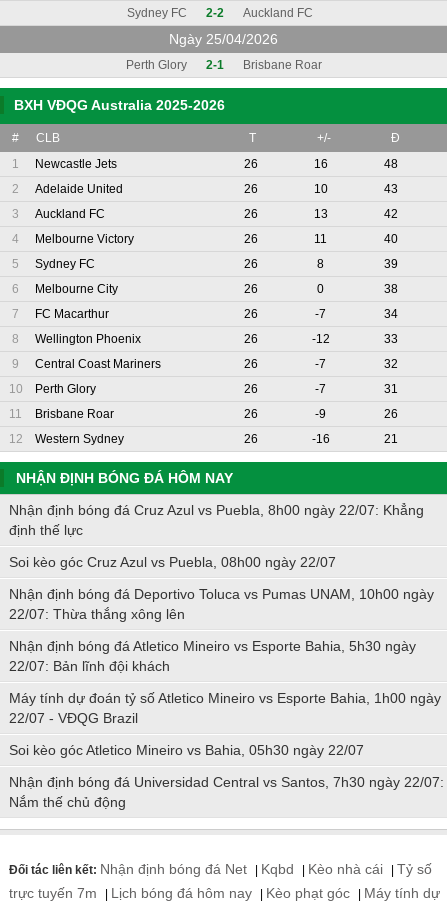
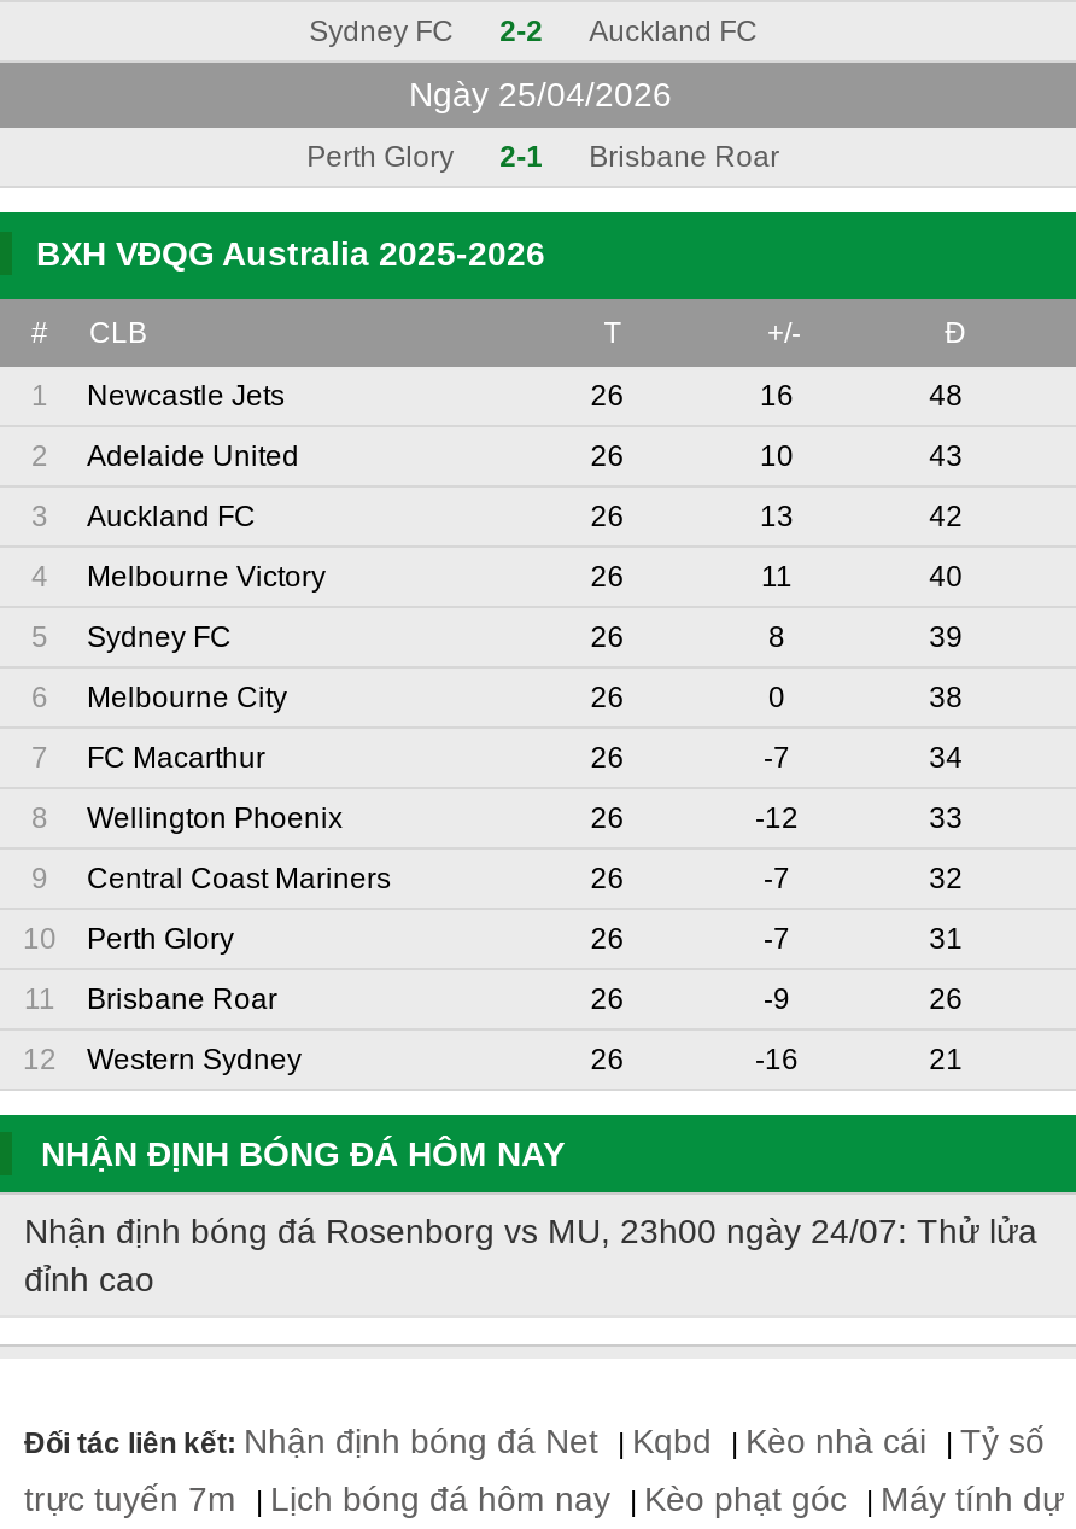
[9,502,444,810] Nhận định bóng đá Cruz Azul vs Puebla, 8h00 ngày 22/07: Khẳng | định thế lực | Soi kèo góc Cruz Azul vs Puebla, 08h00 ngày 22/07 | Nhận định bóng đá Deportivo Toluca vs Pumas UNAM, 10h00 ngày | 22/07: Thừa thắng xông lên | Nhận định bóng đá Atletico Mineiro vs Esporte Bahia, 5h30 ngày | 22/07: Bản lĩnh đội khách | Máy tính dự đoán tỷ số Atletico Mineiro vs Esporte Bahia, 1h00 ngày | 22/07 - VĐQG Brazil | Soi kèo góc Atletico Mineiro vs Bahia, 05h30 ngày 22/07 | Nhận định bóng đá Universidad Central vs Santos, 7h30 ngày 22/07: | Nắm thế chủ động -> [24,1212,1037,1299] Nhận định bóng đá Rosenborg vs MU, 23h00 ngày 24/07: Thử lửa | đỉnh cao

